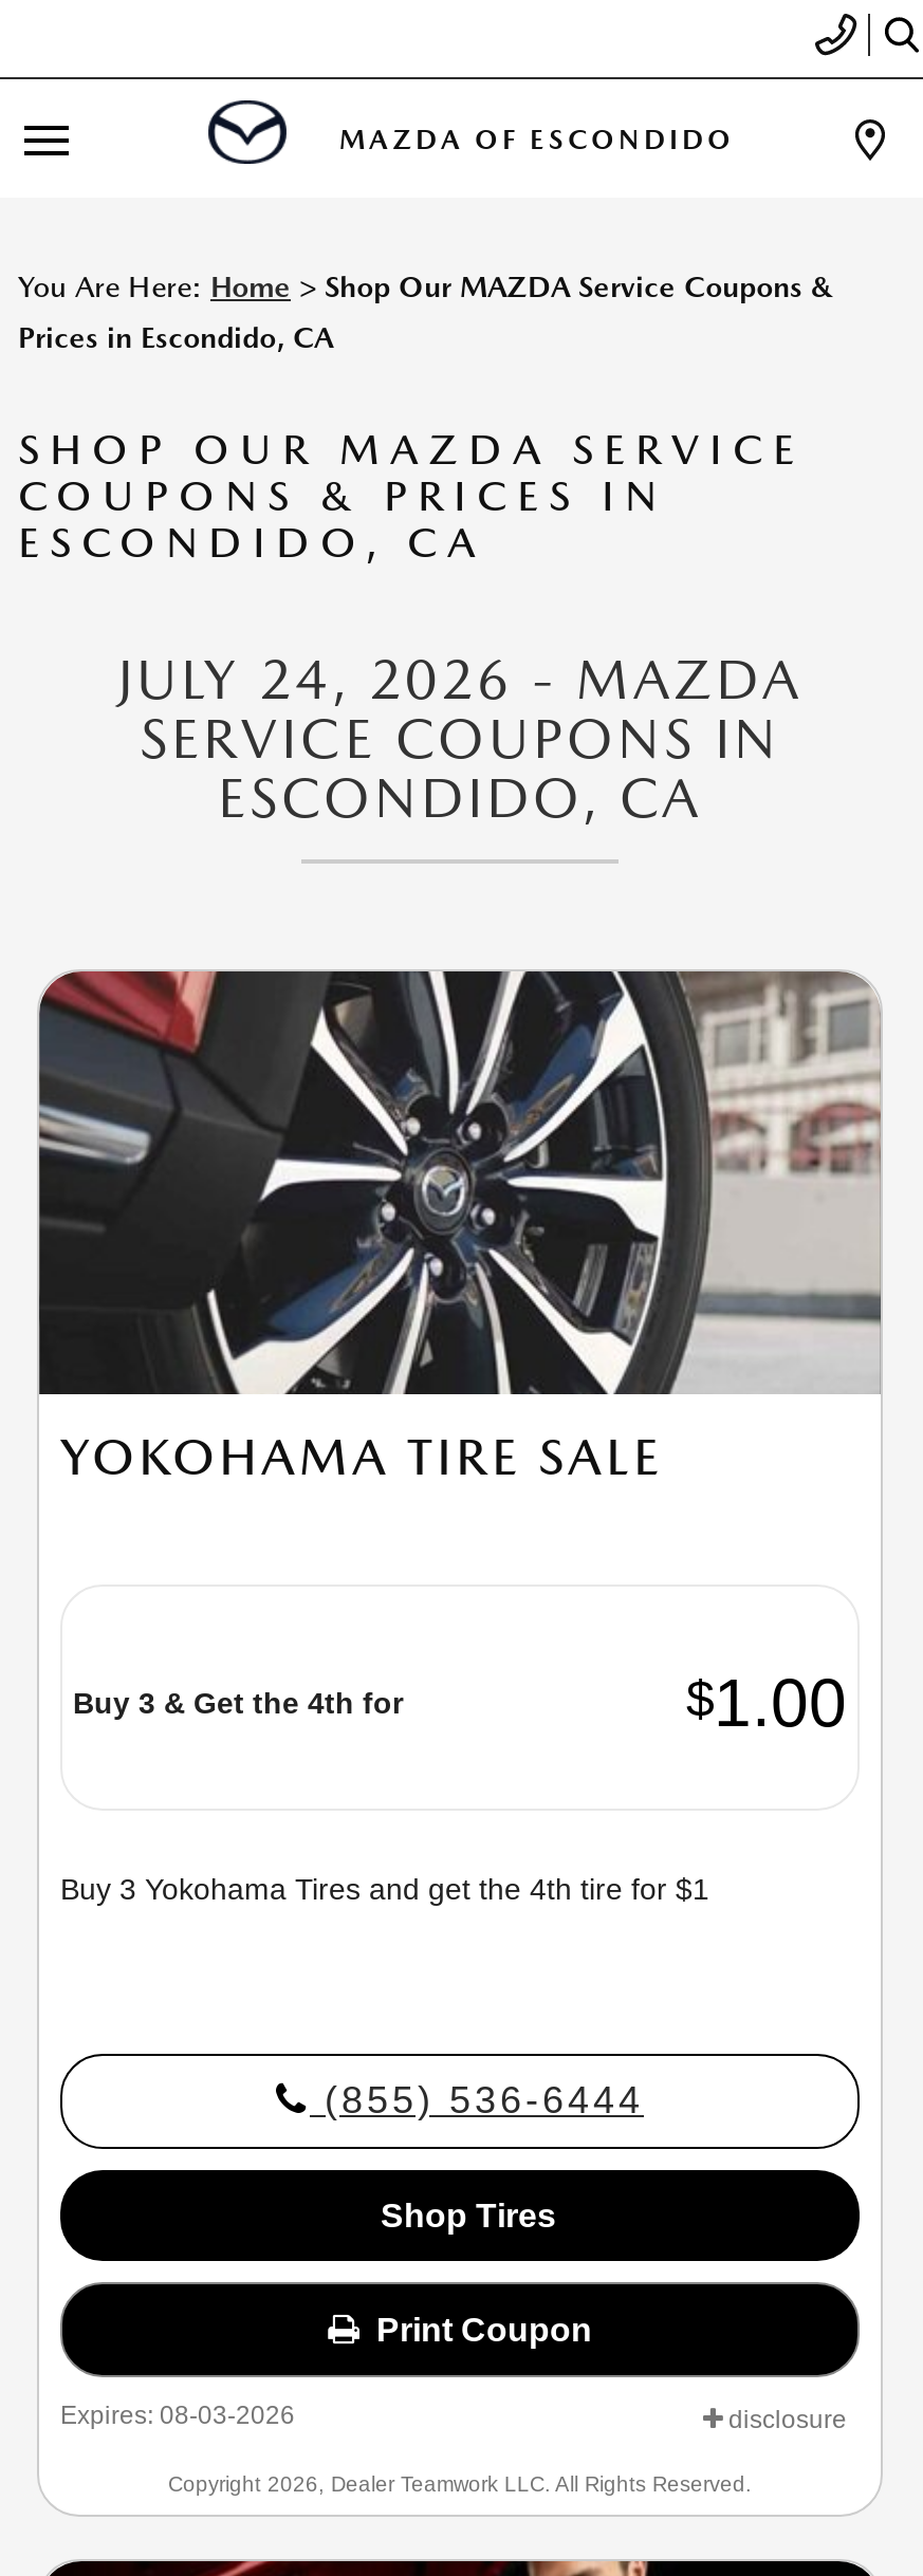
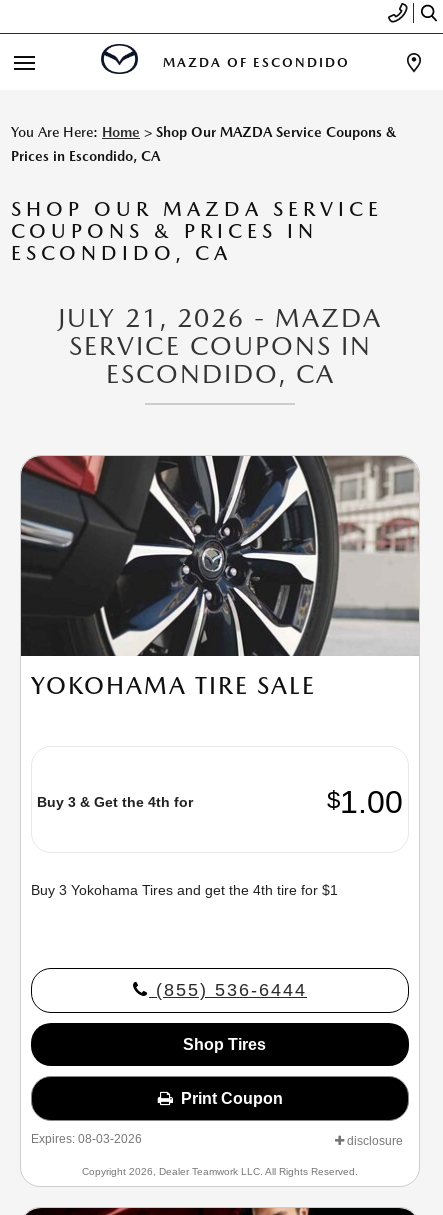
[117,646,802,711] JULY 24, 2026 - MAZDA -> [58,302,382,333] JULY 21, 2026 - MAZDA

